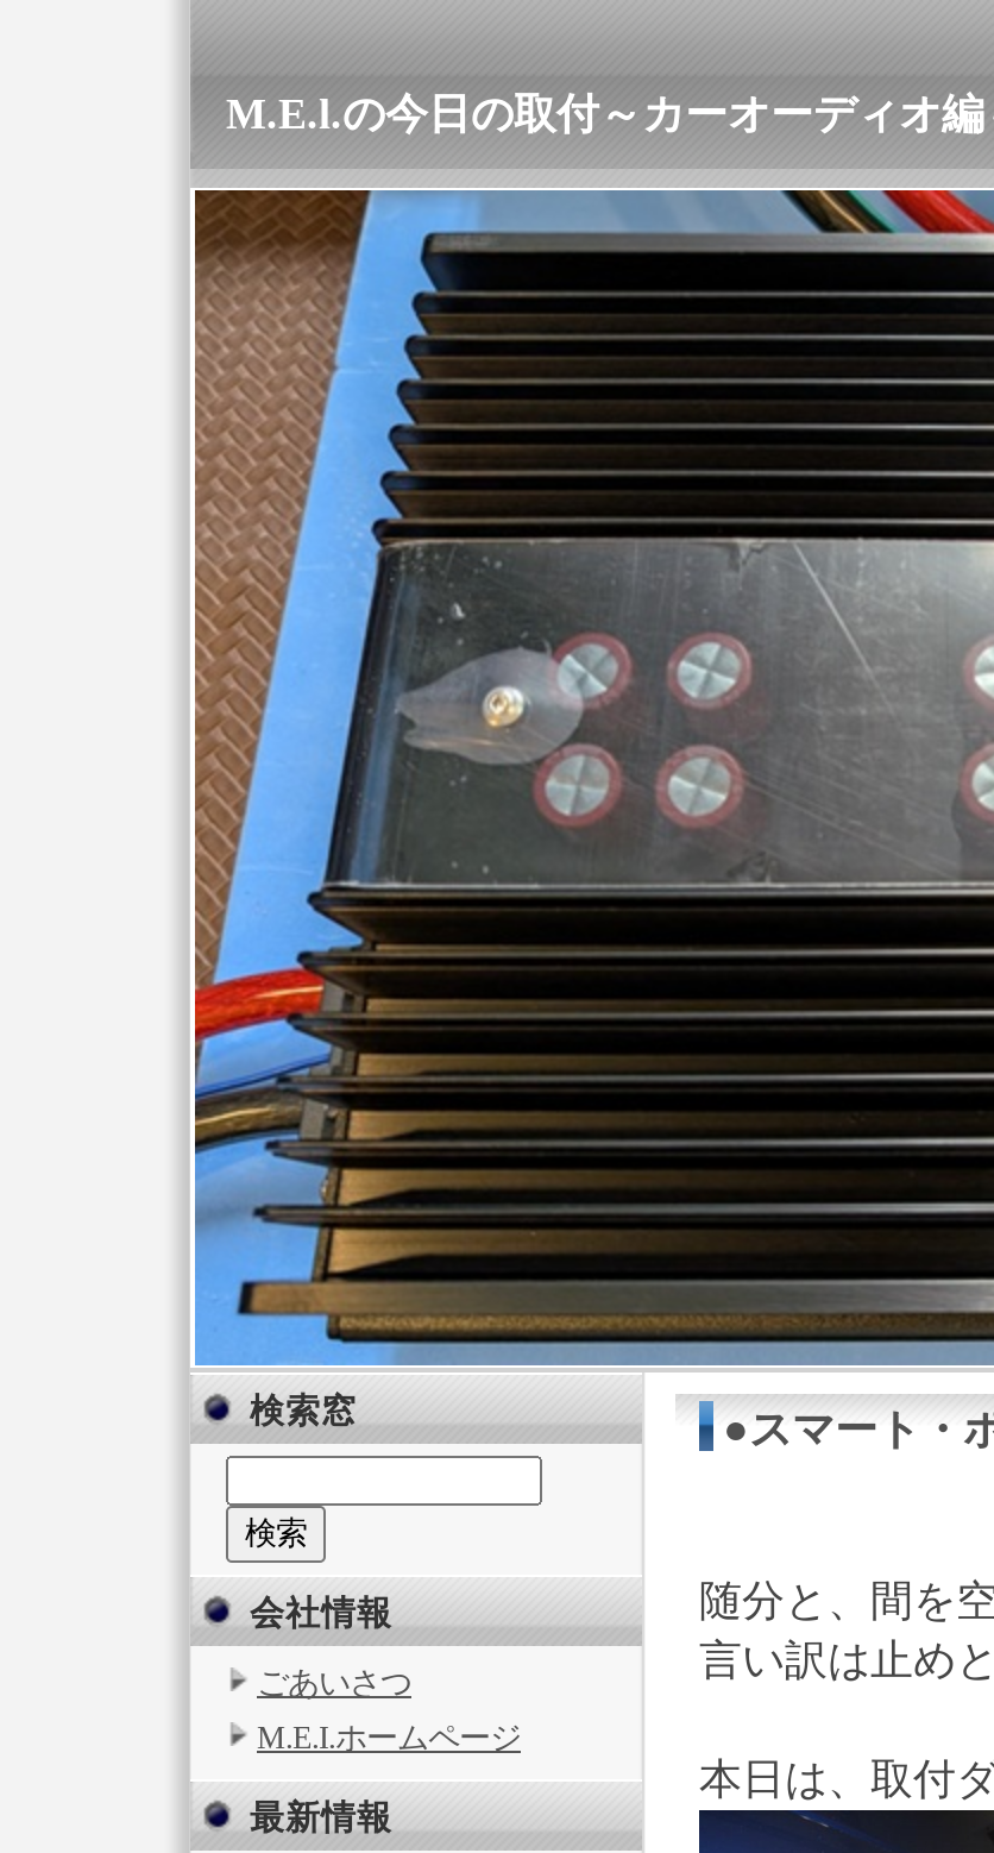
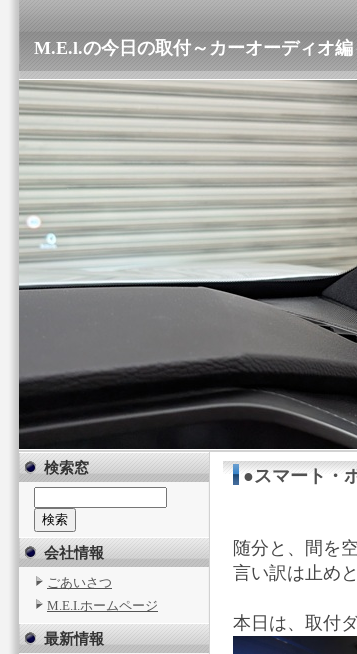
[190,188,987,1365] [image] -> [18,80,354,450] [image]

